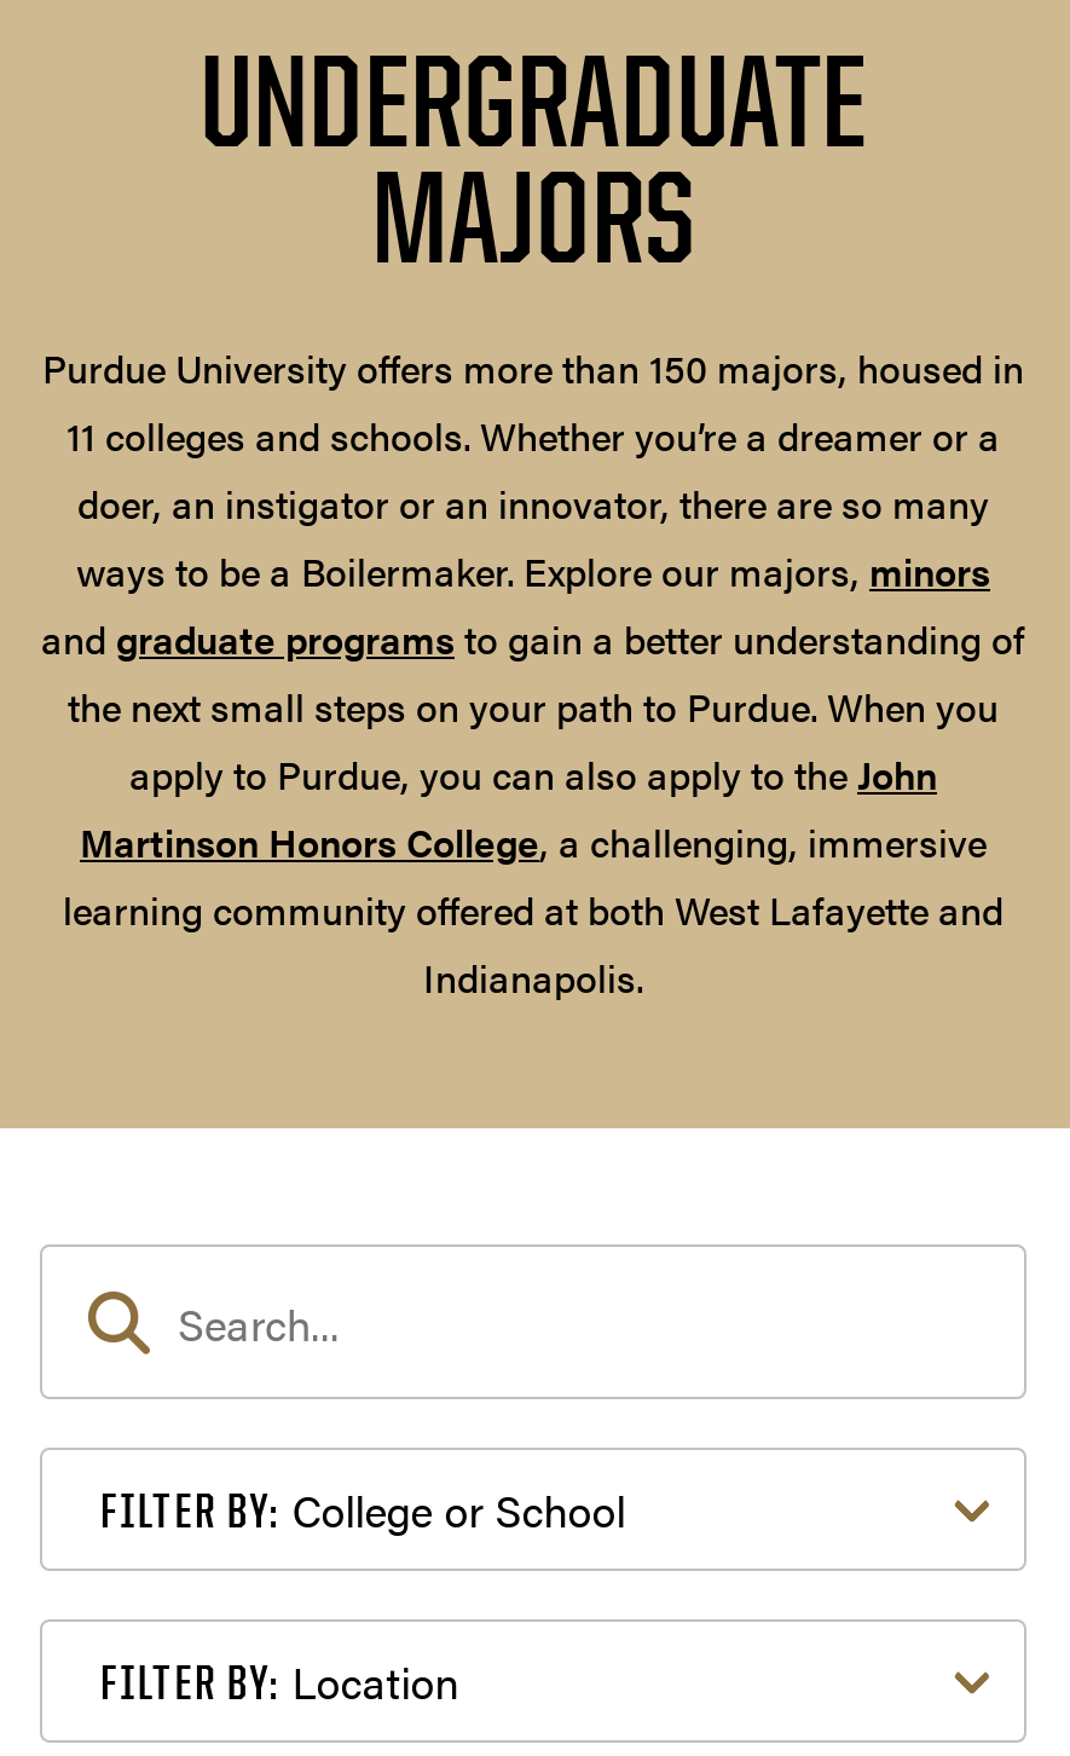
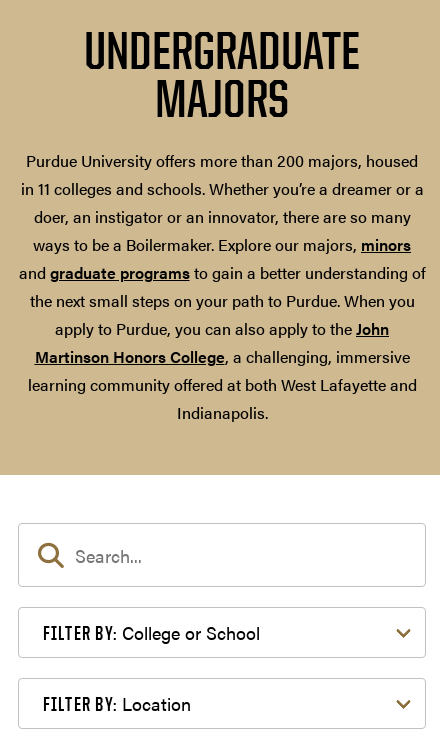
[42,340,1024,464] Purdue University offers more than 150 majors, housed in | 11 colleges and schools. Whether you’re a dreamer or a -> [20,149,423,200] Purdue University offers more than 200 majors, housed | in 11 colleges and schools. Whether you’re a dreamer or a

